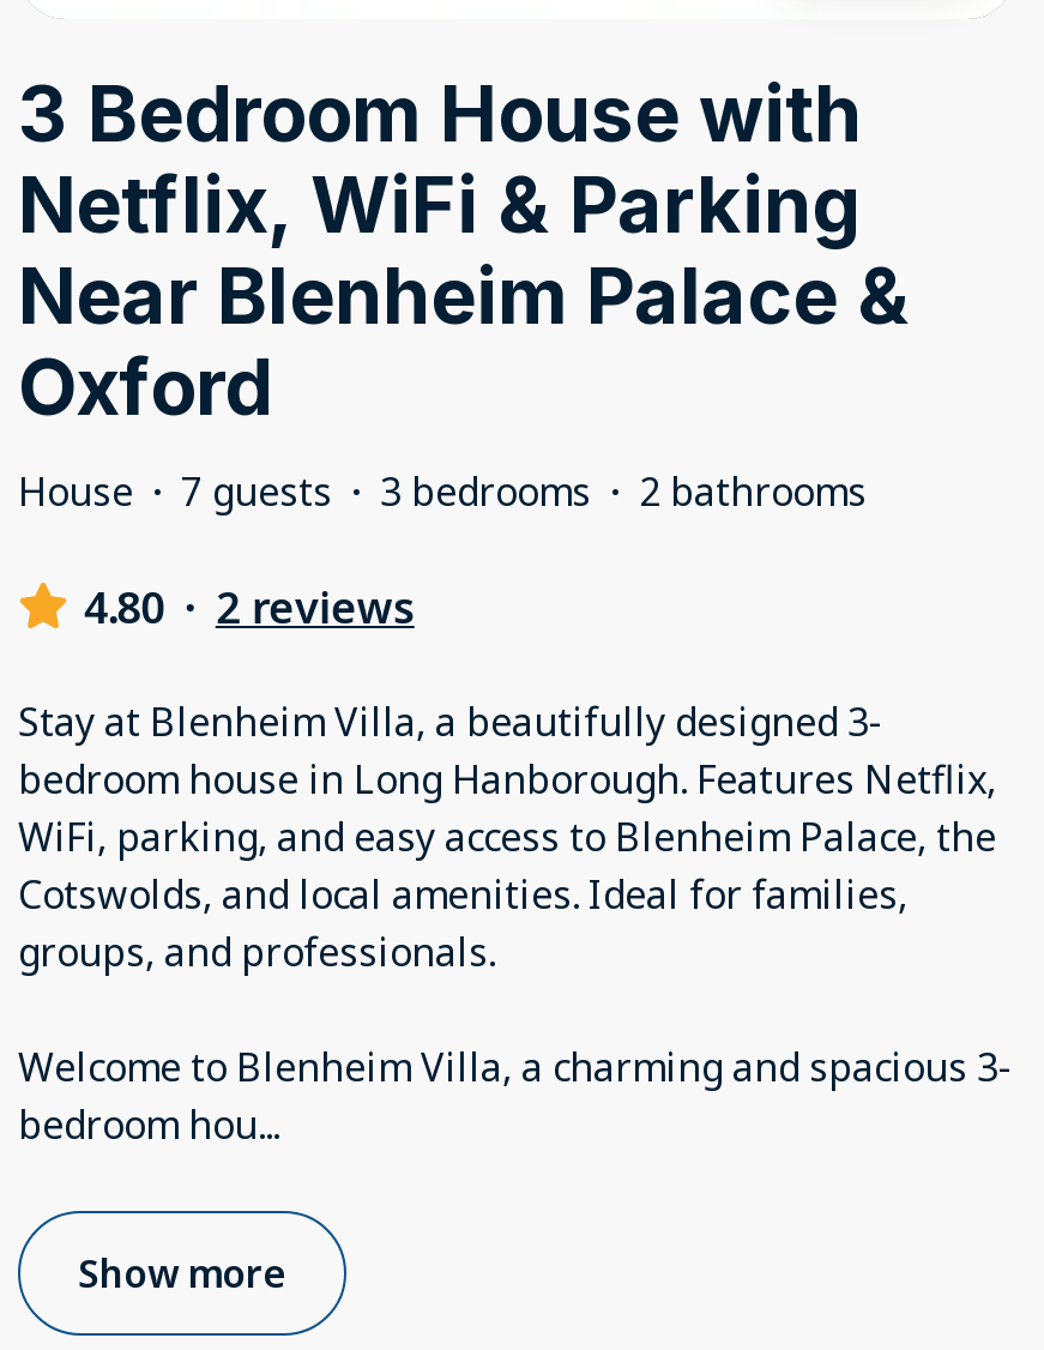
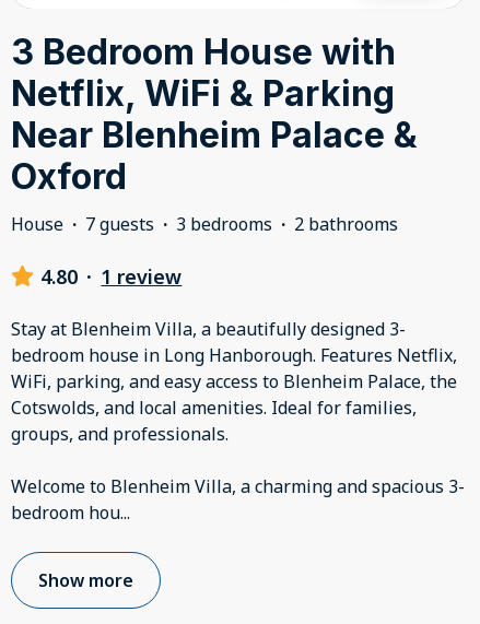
[84,578,414,635] 4.80 · 2 reviews -> [41,263,182,289] 4.80 · 1 review

